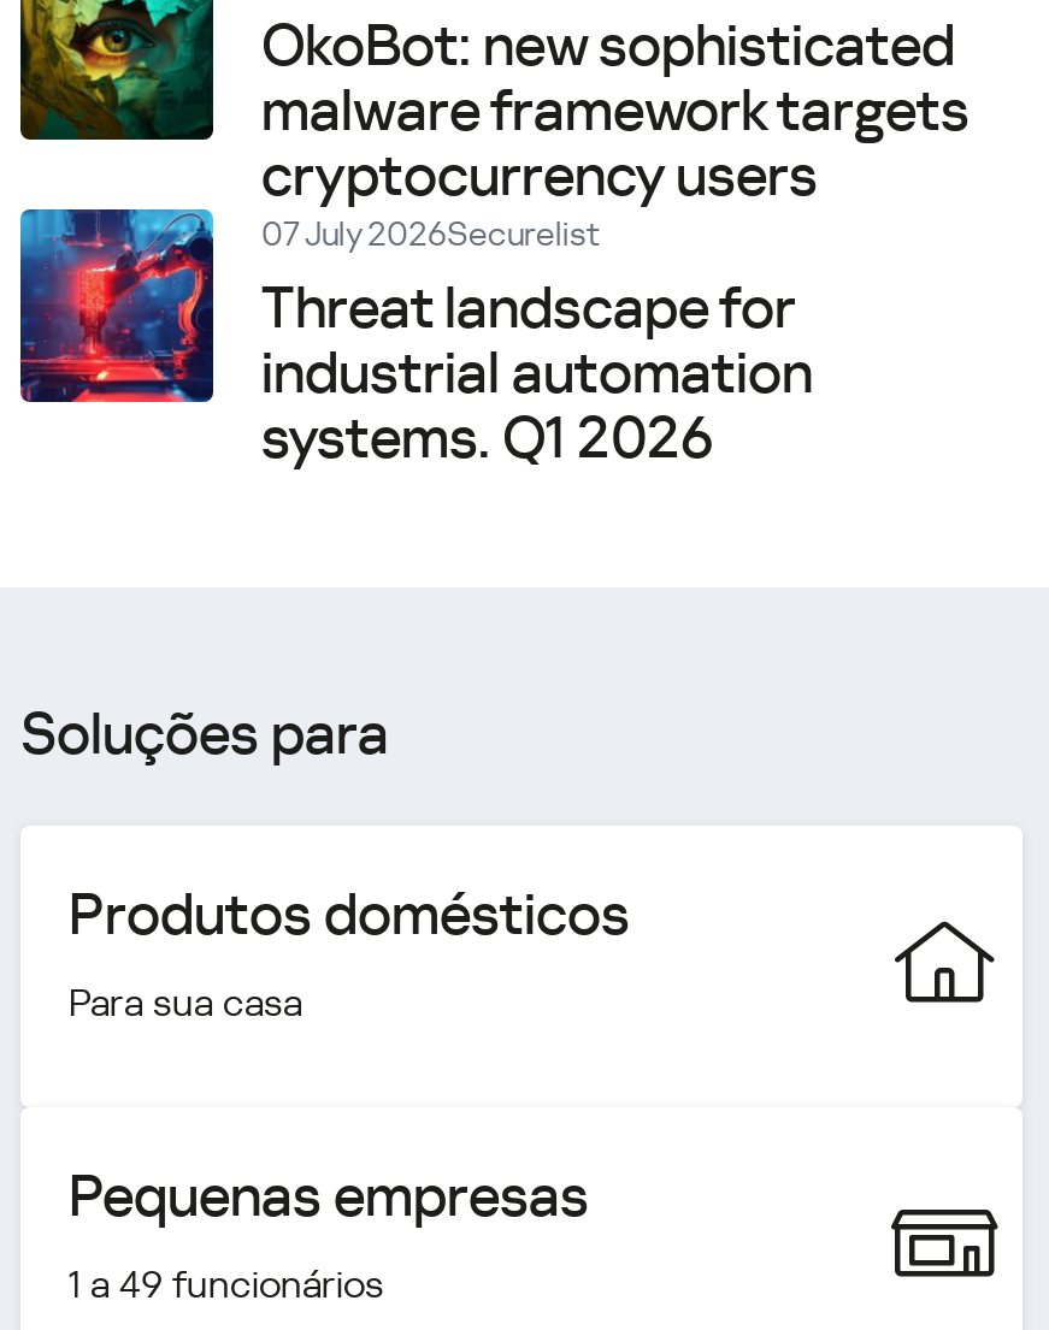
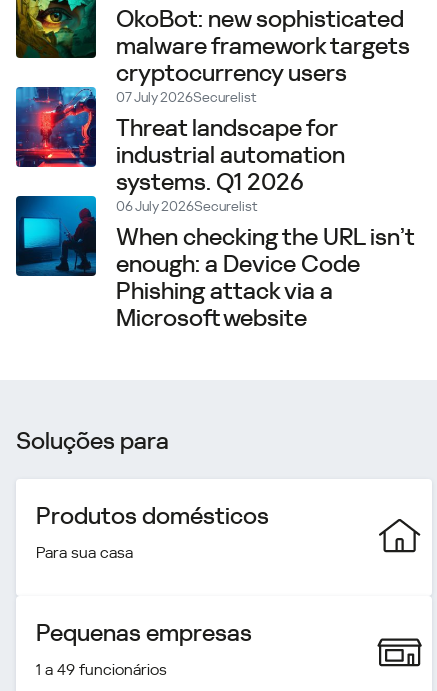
none -> [15,195,414,332] [image] | 06 July 2026Securelist | When checking the URL isn’t | enough: a Device Code | Phishing attack via a | Microsoft website

